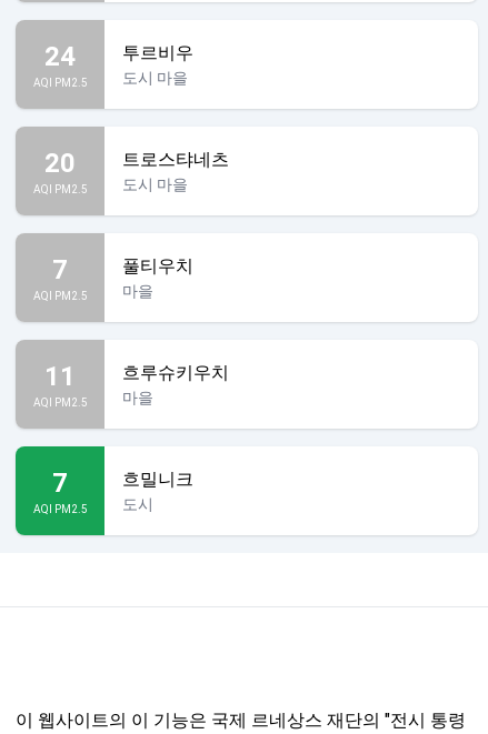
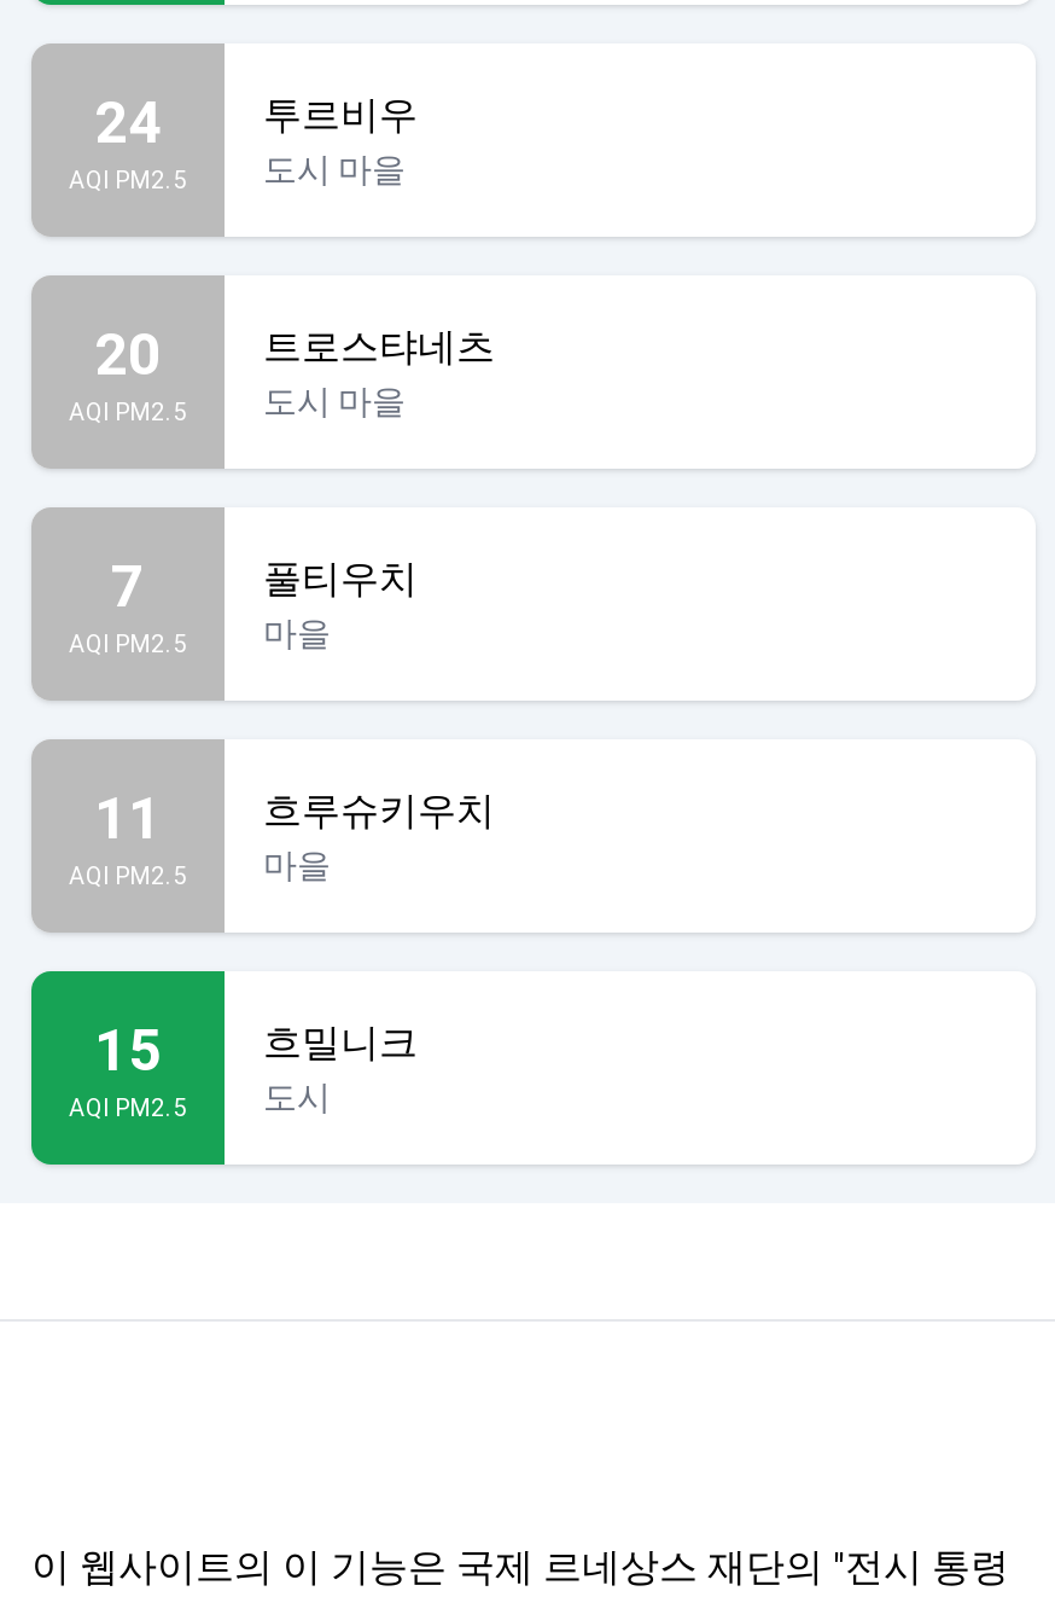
[52,467,68,498] 7 -> [94,1016,162,1084] 15

